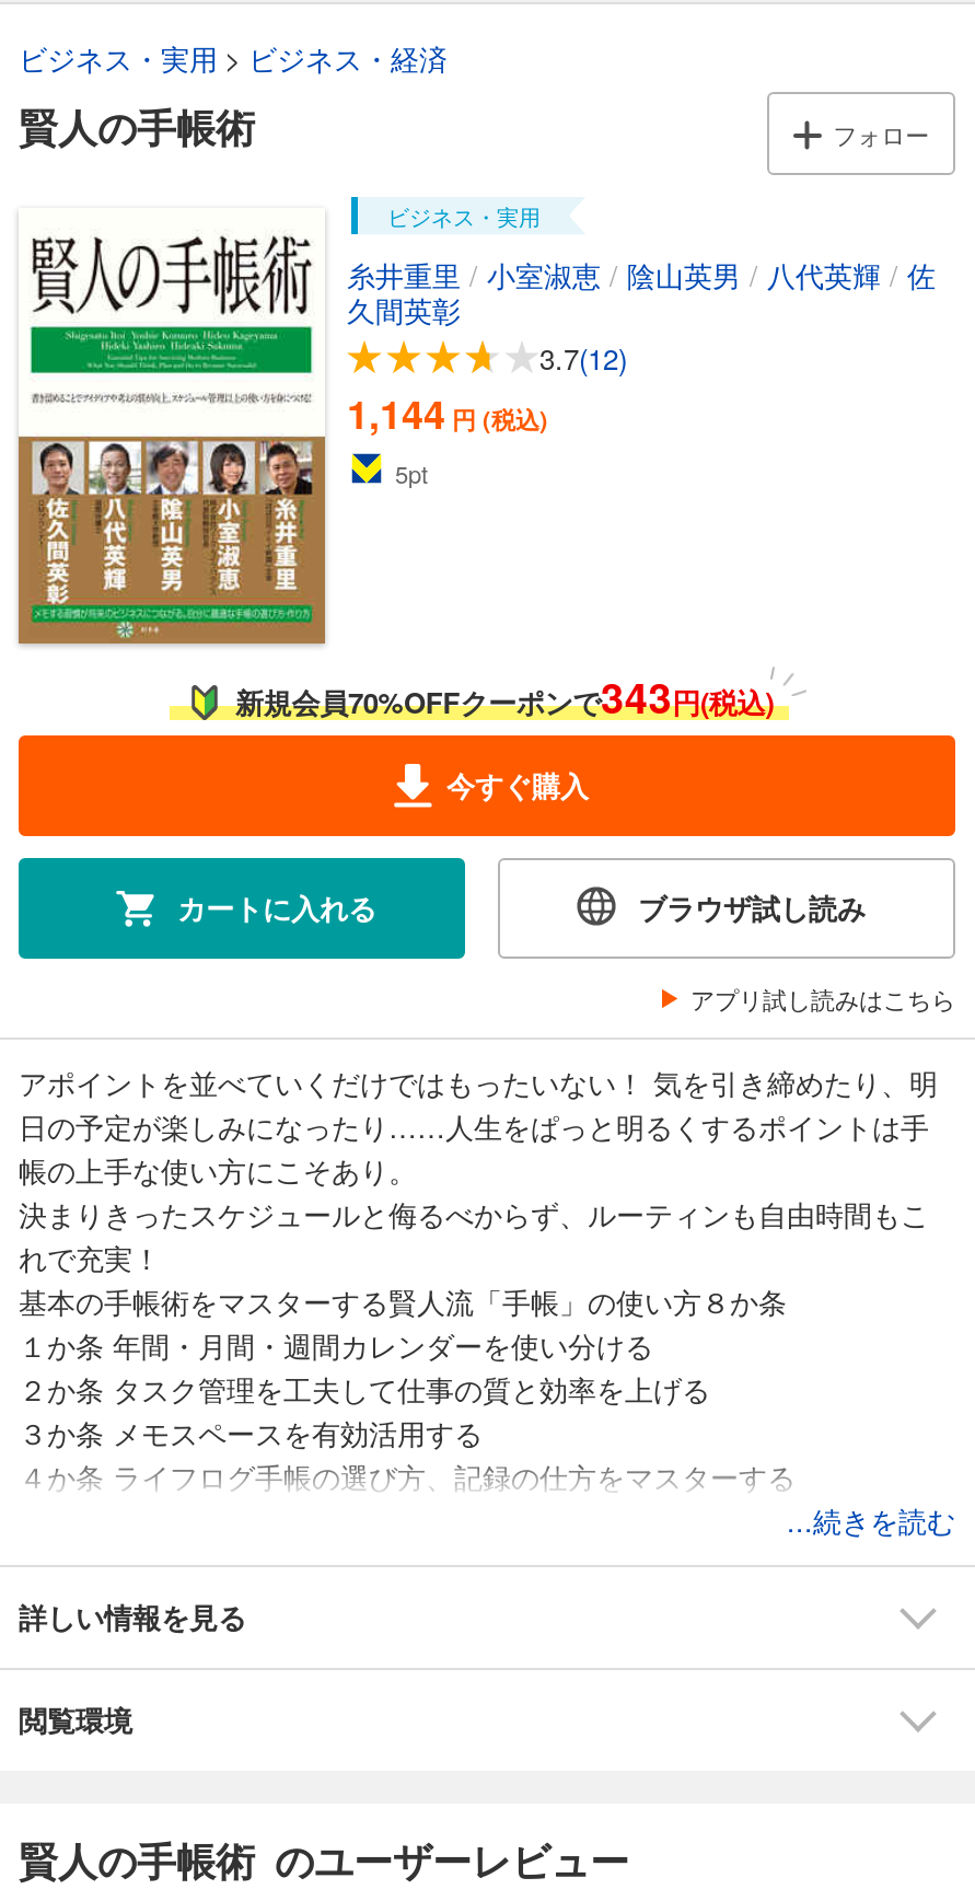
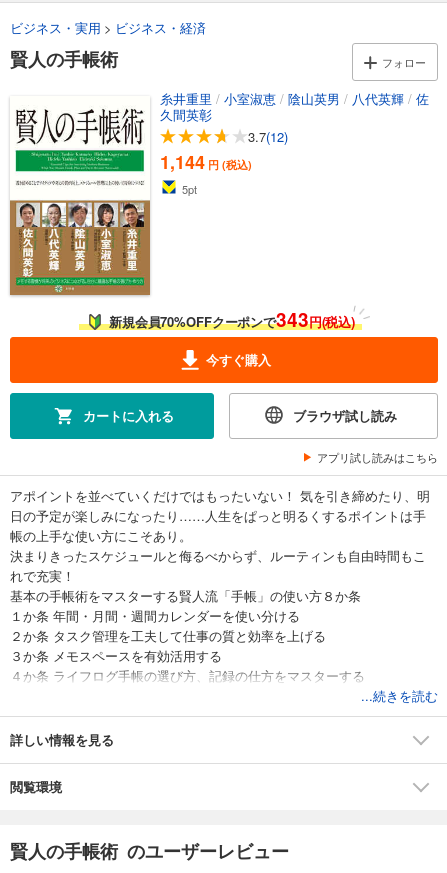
[387,201,541,232] ビジネス・実用 -> none
moved [347,254,936,490] -> [160,89,429,197]: 糸井重里/小室淑恵/陰山英男/八代英輝/佐 | 久間英彰 | 3.7(12) | 1,144円 (税込) | 5pt
[16,276,327,475] [image] -> [10,122,150,190] [image]

